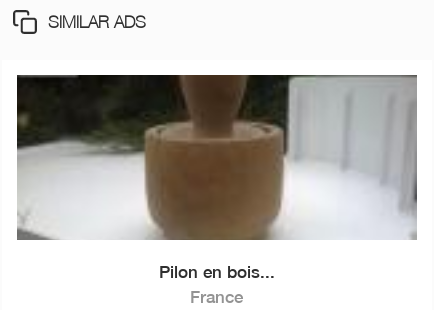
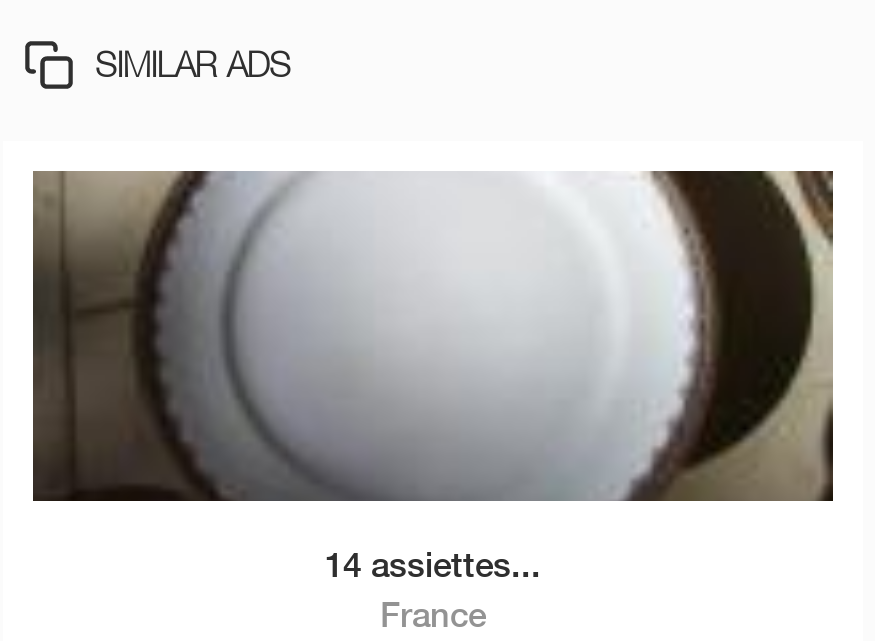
[16,74,417,282] [image] | Pilon en bois... -> [31,169,833,585] [image] | 14 assiettes...

